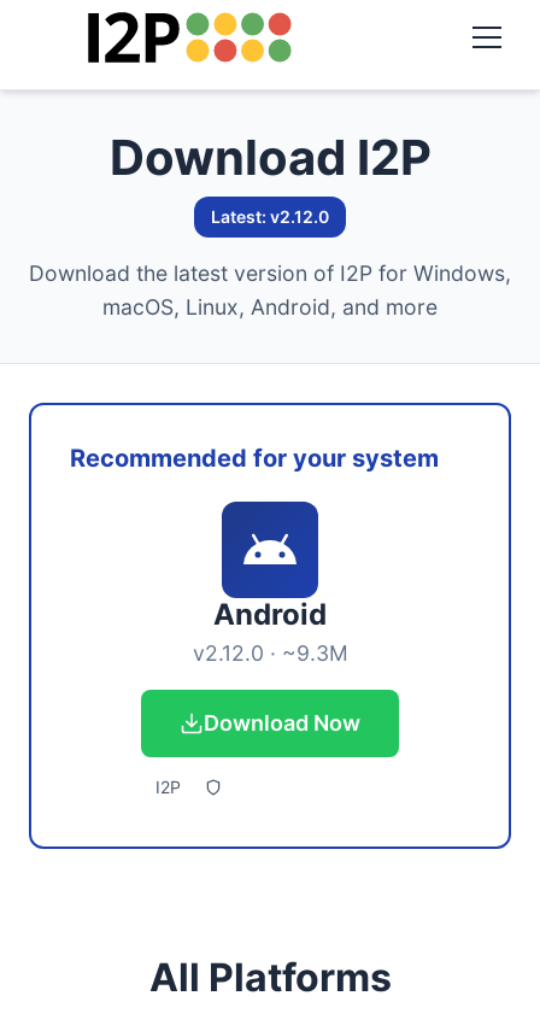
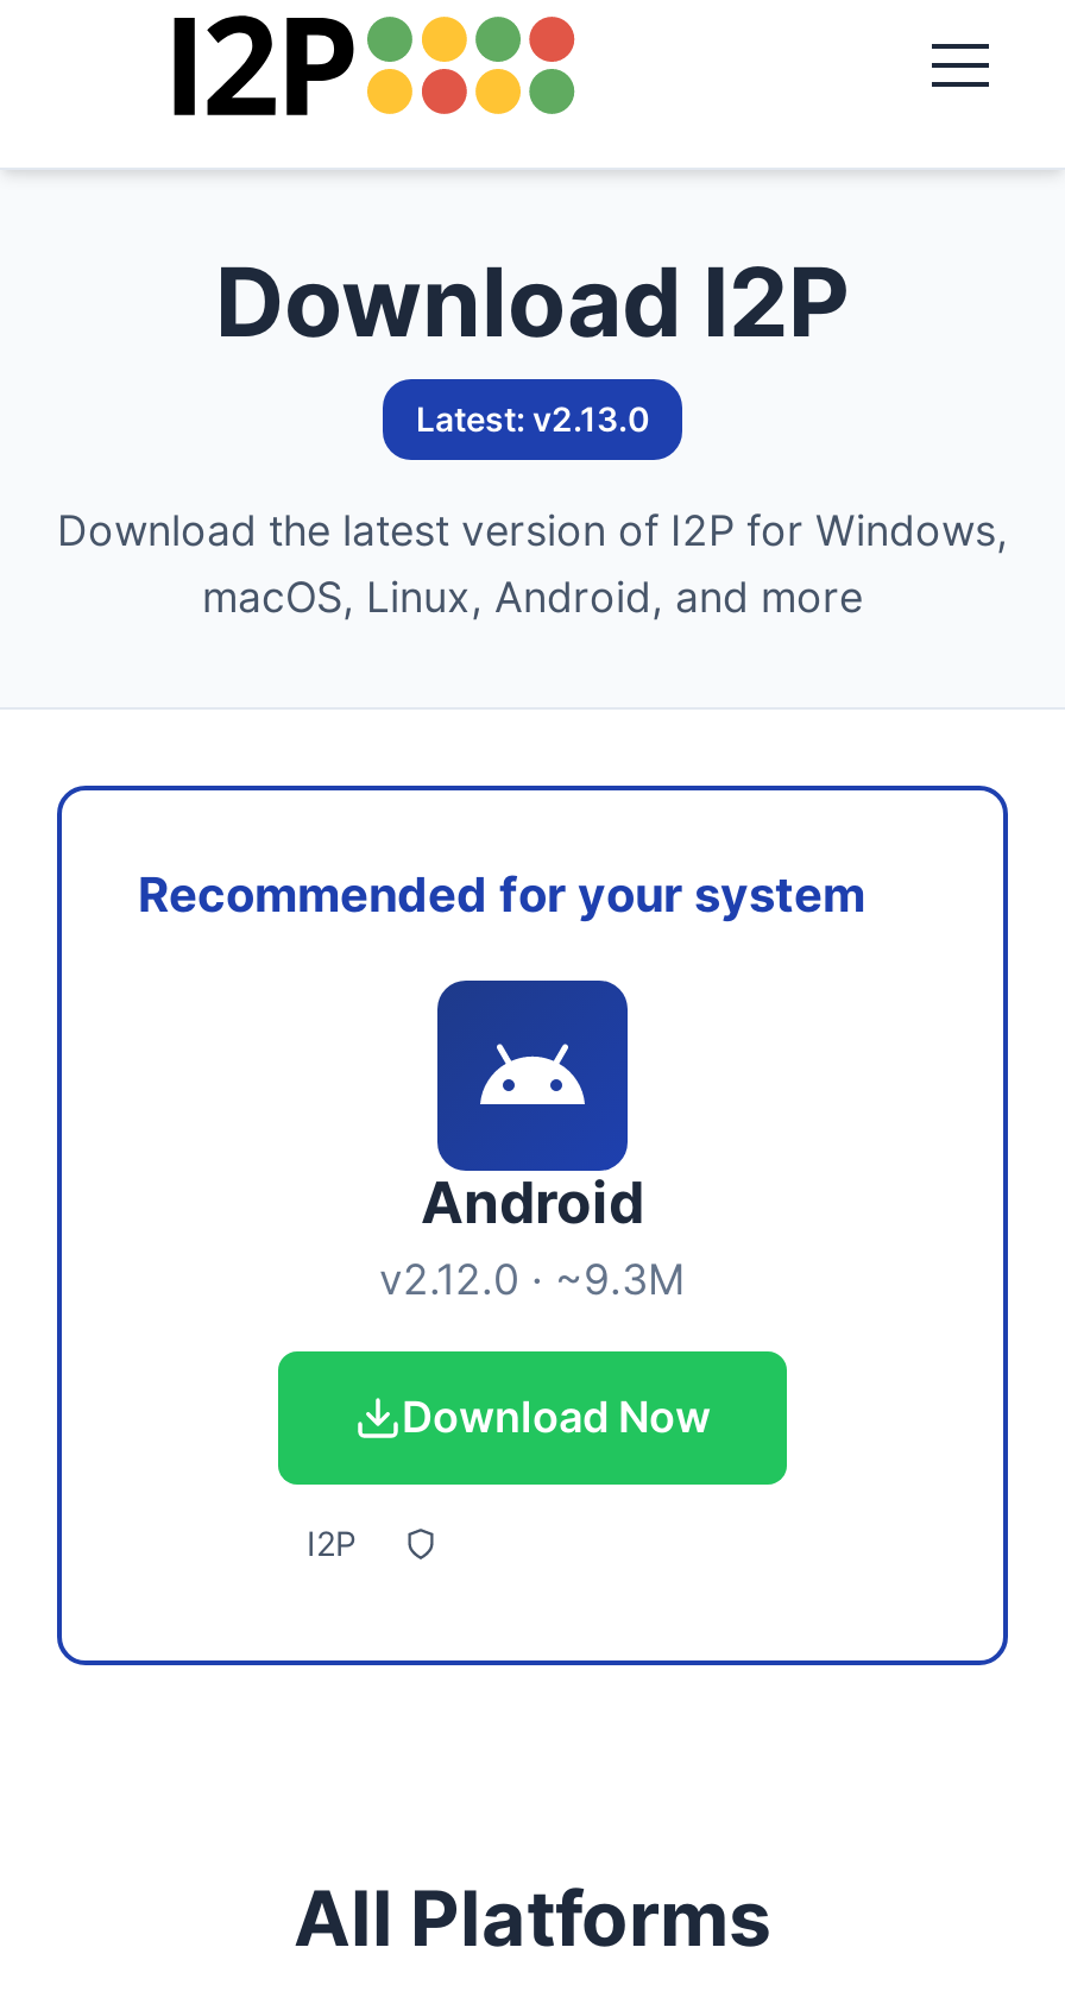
[211,206,329,227] Latest: v2.12.0 -> [416,398,649,439] Latest: v2.13.0

